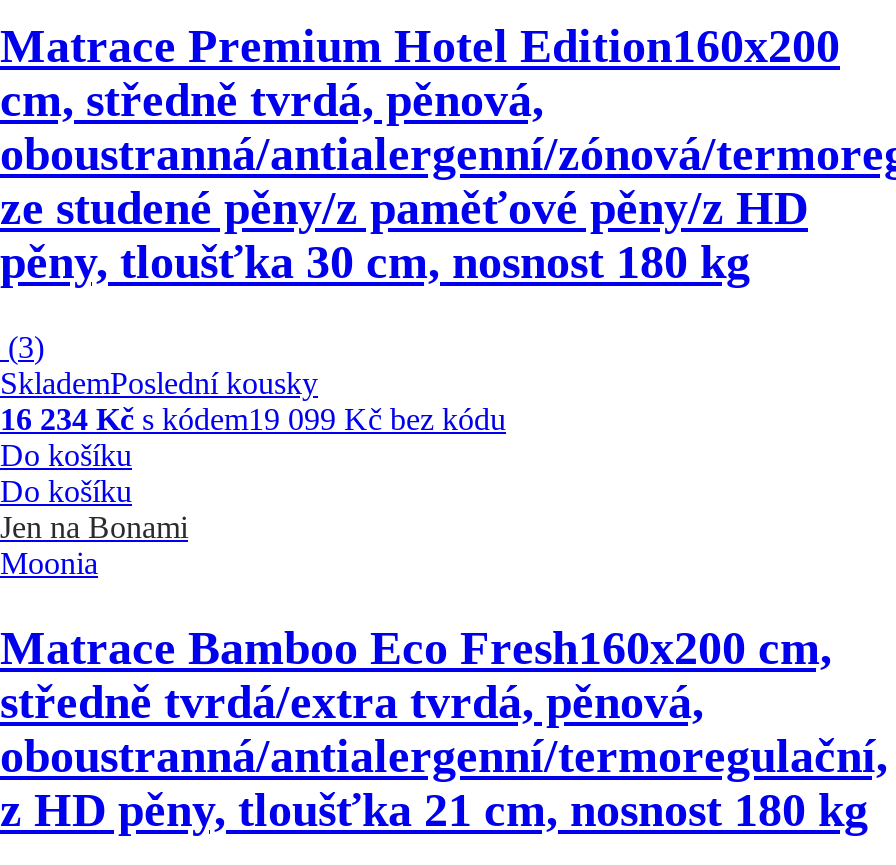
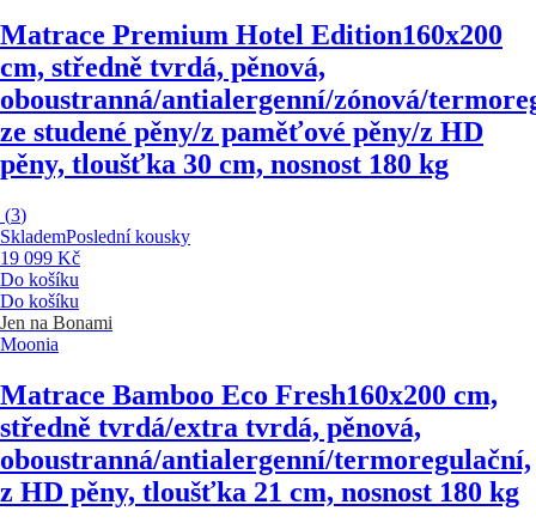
[0,403,506,437] 16 234 Kč s kódem19 099 Kč bez kódu -> [0,248,80,269] 19 099 Kč

